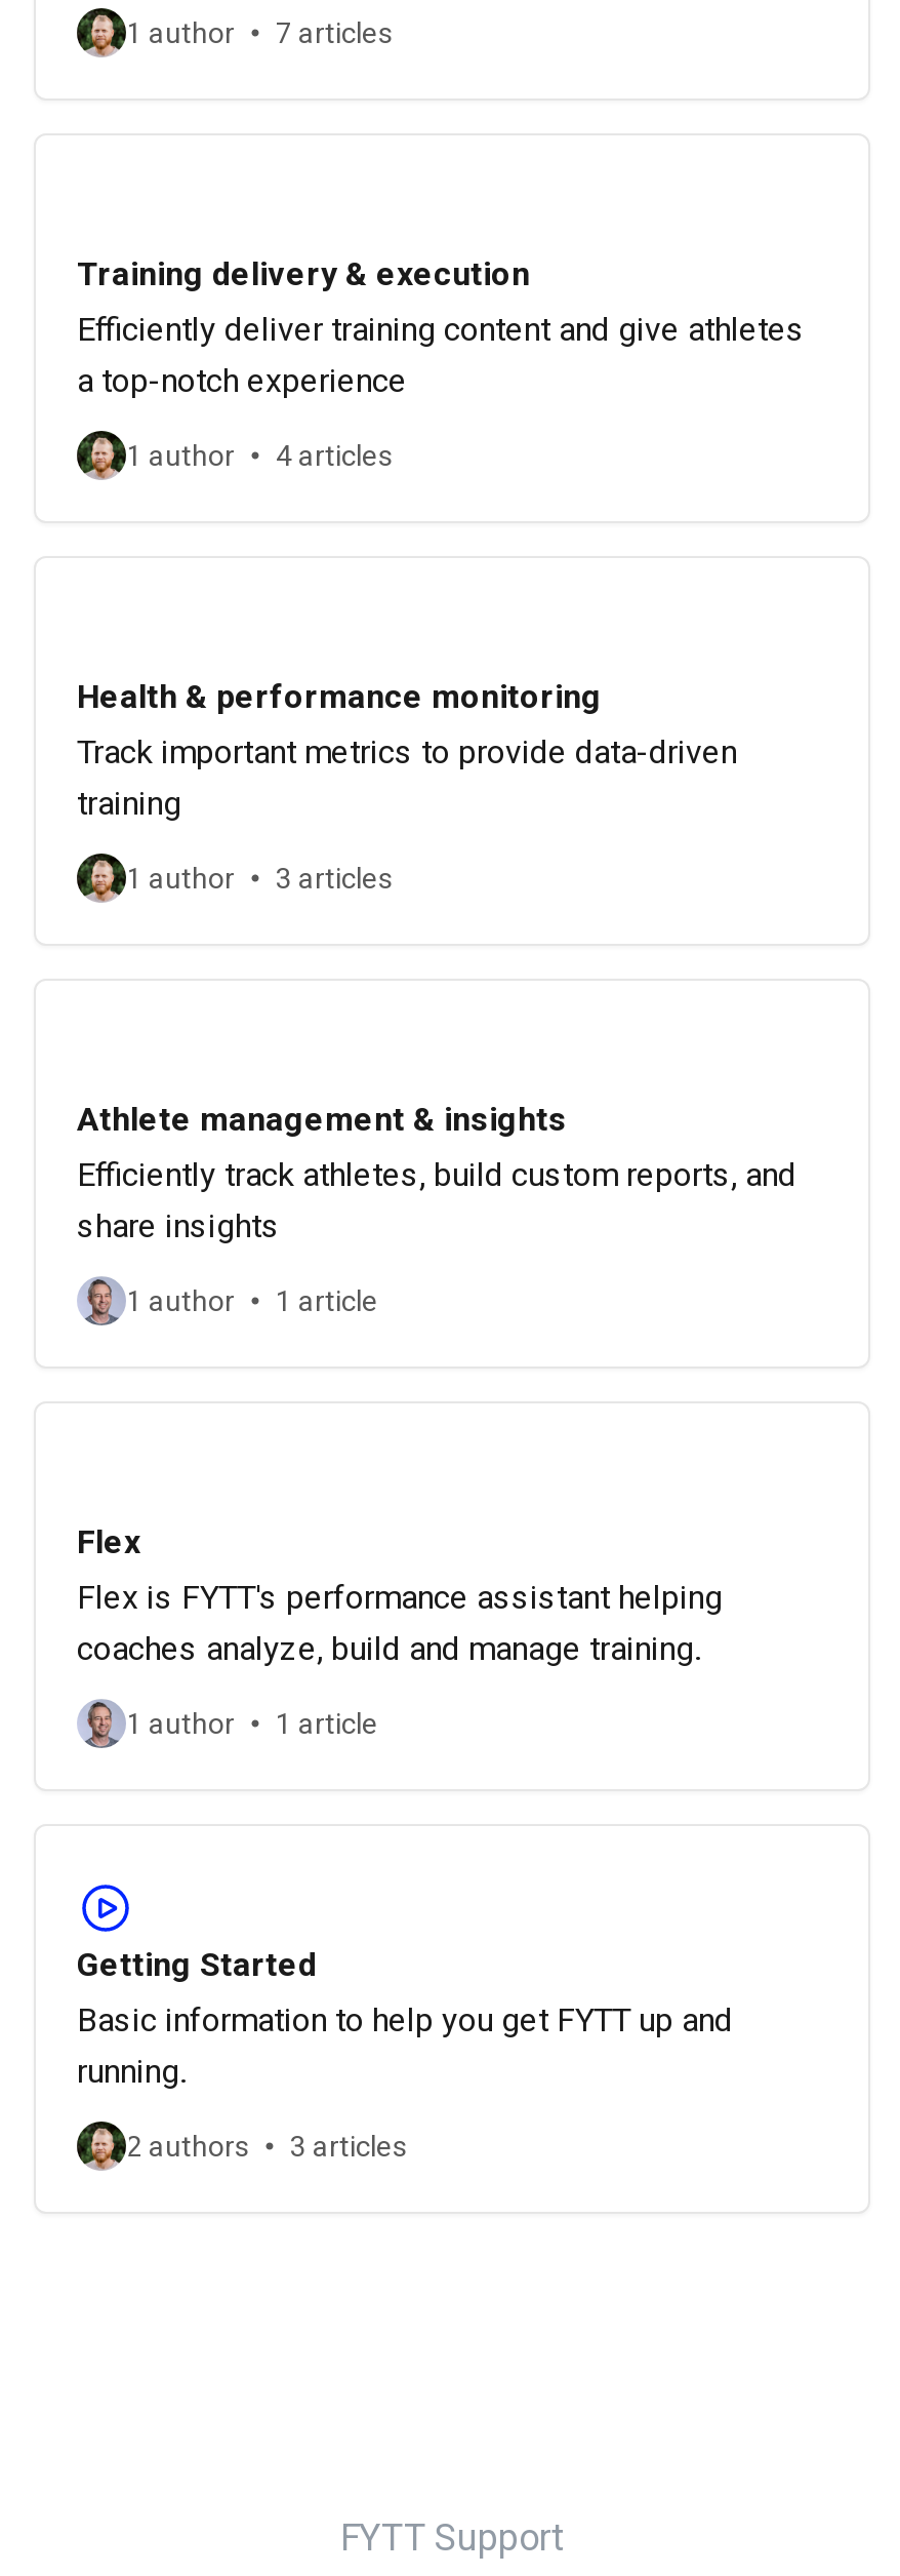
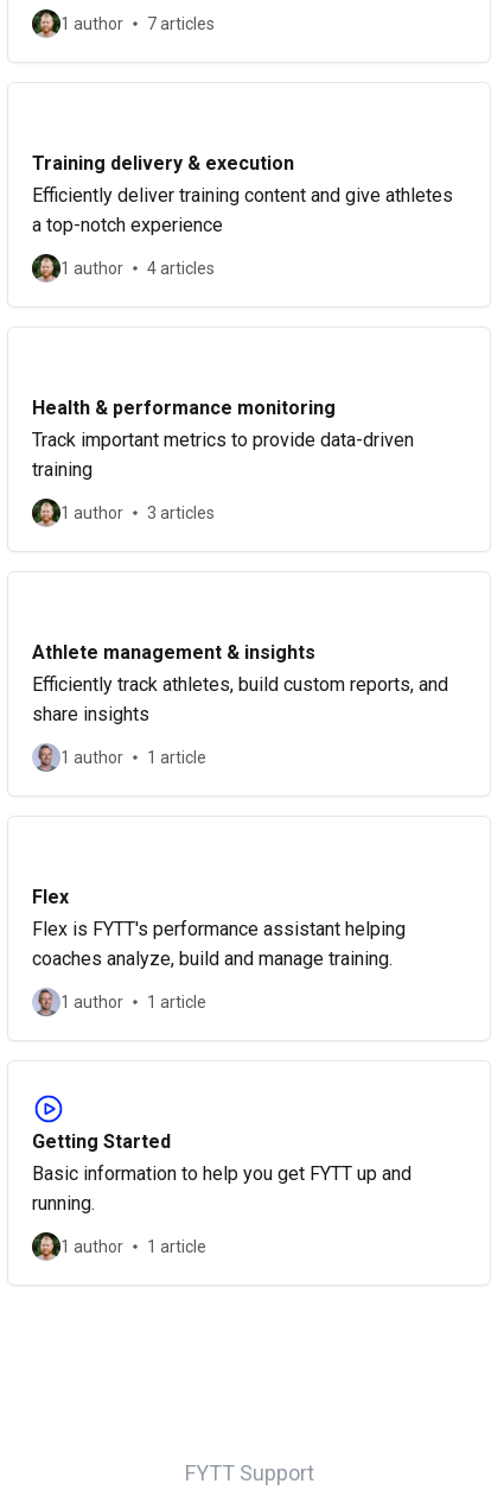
[126,2130,407,2163] 2 authors | 3 articles -> [60,1237,206,1256] 1 author | 1 article

